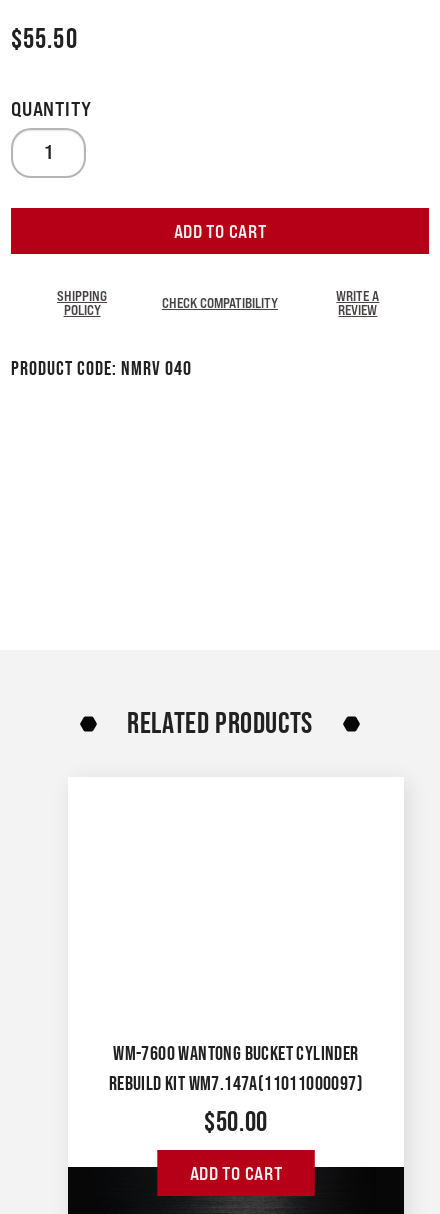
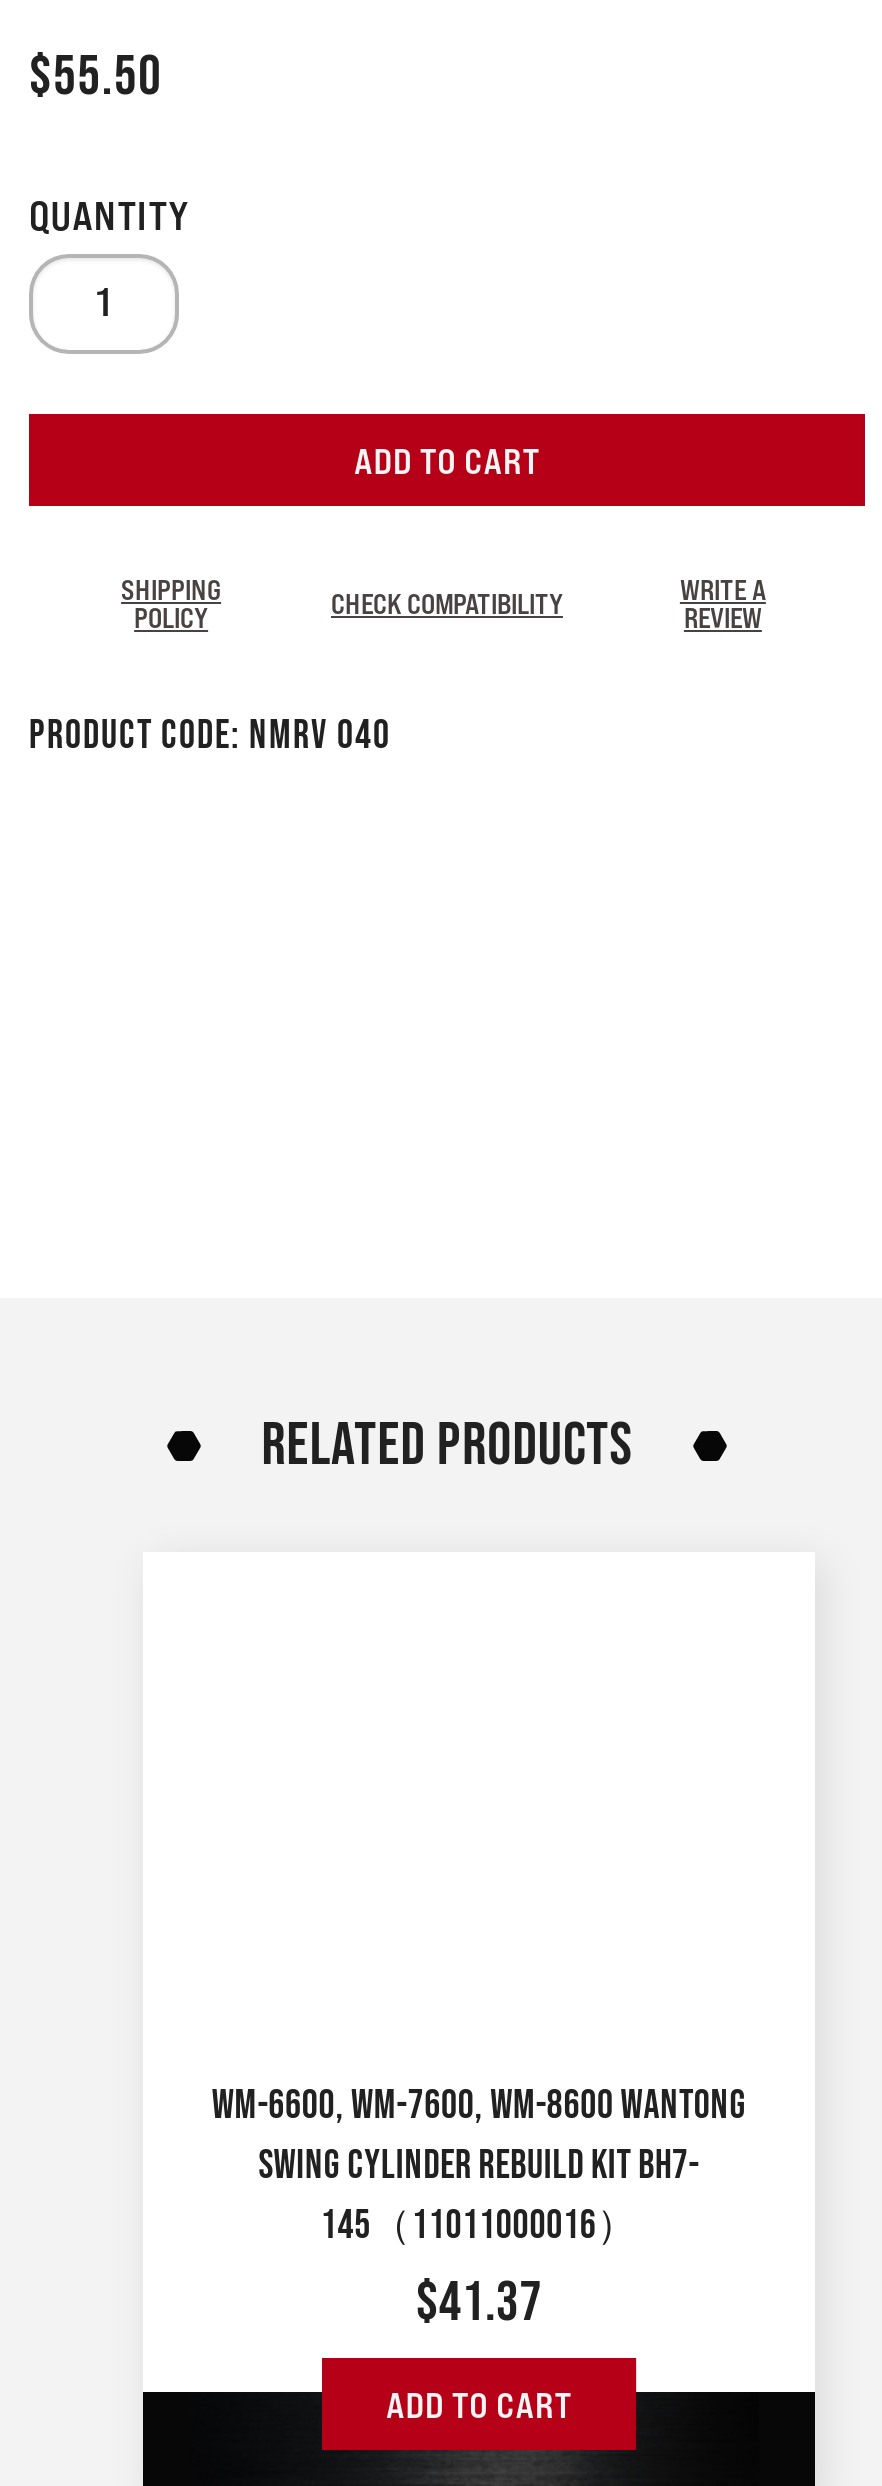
[109,1042,363,1139] WM-7600 WANTONG BUCKET CYLINDER | REBUILD KIT WM7.147A(11011000097) | $50.00 -> [212,2082,746,2336] WM-6600, WM-7600, WM-8600 WANTONG | SWING CYLINDER REBUILD KIT BH7- | 145（11011000016） | $41.37

